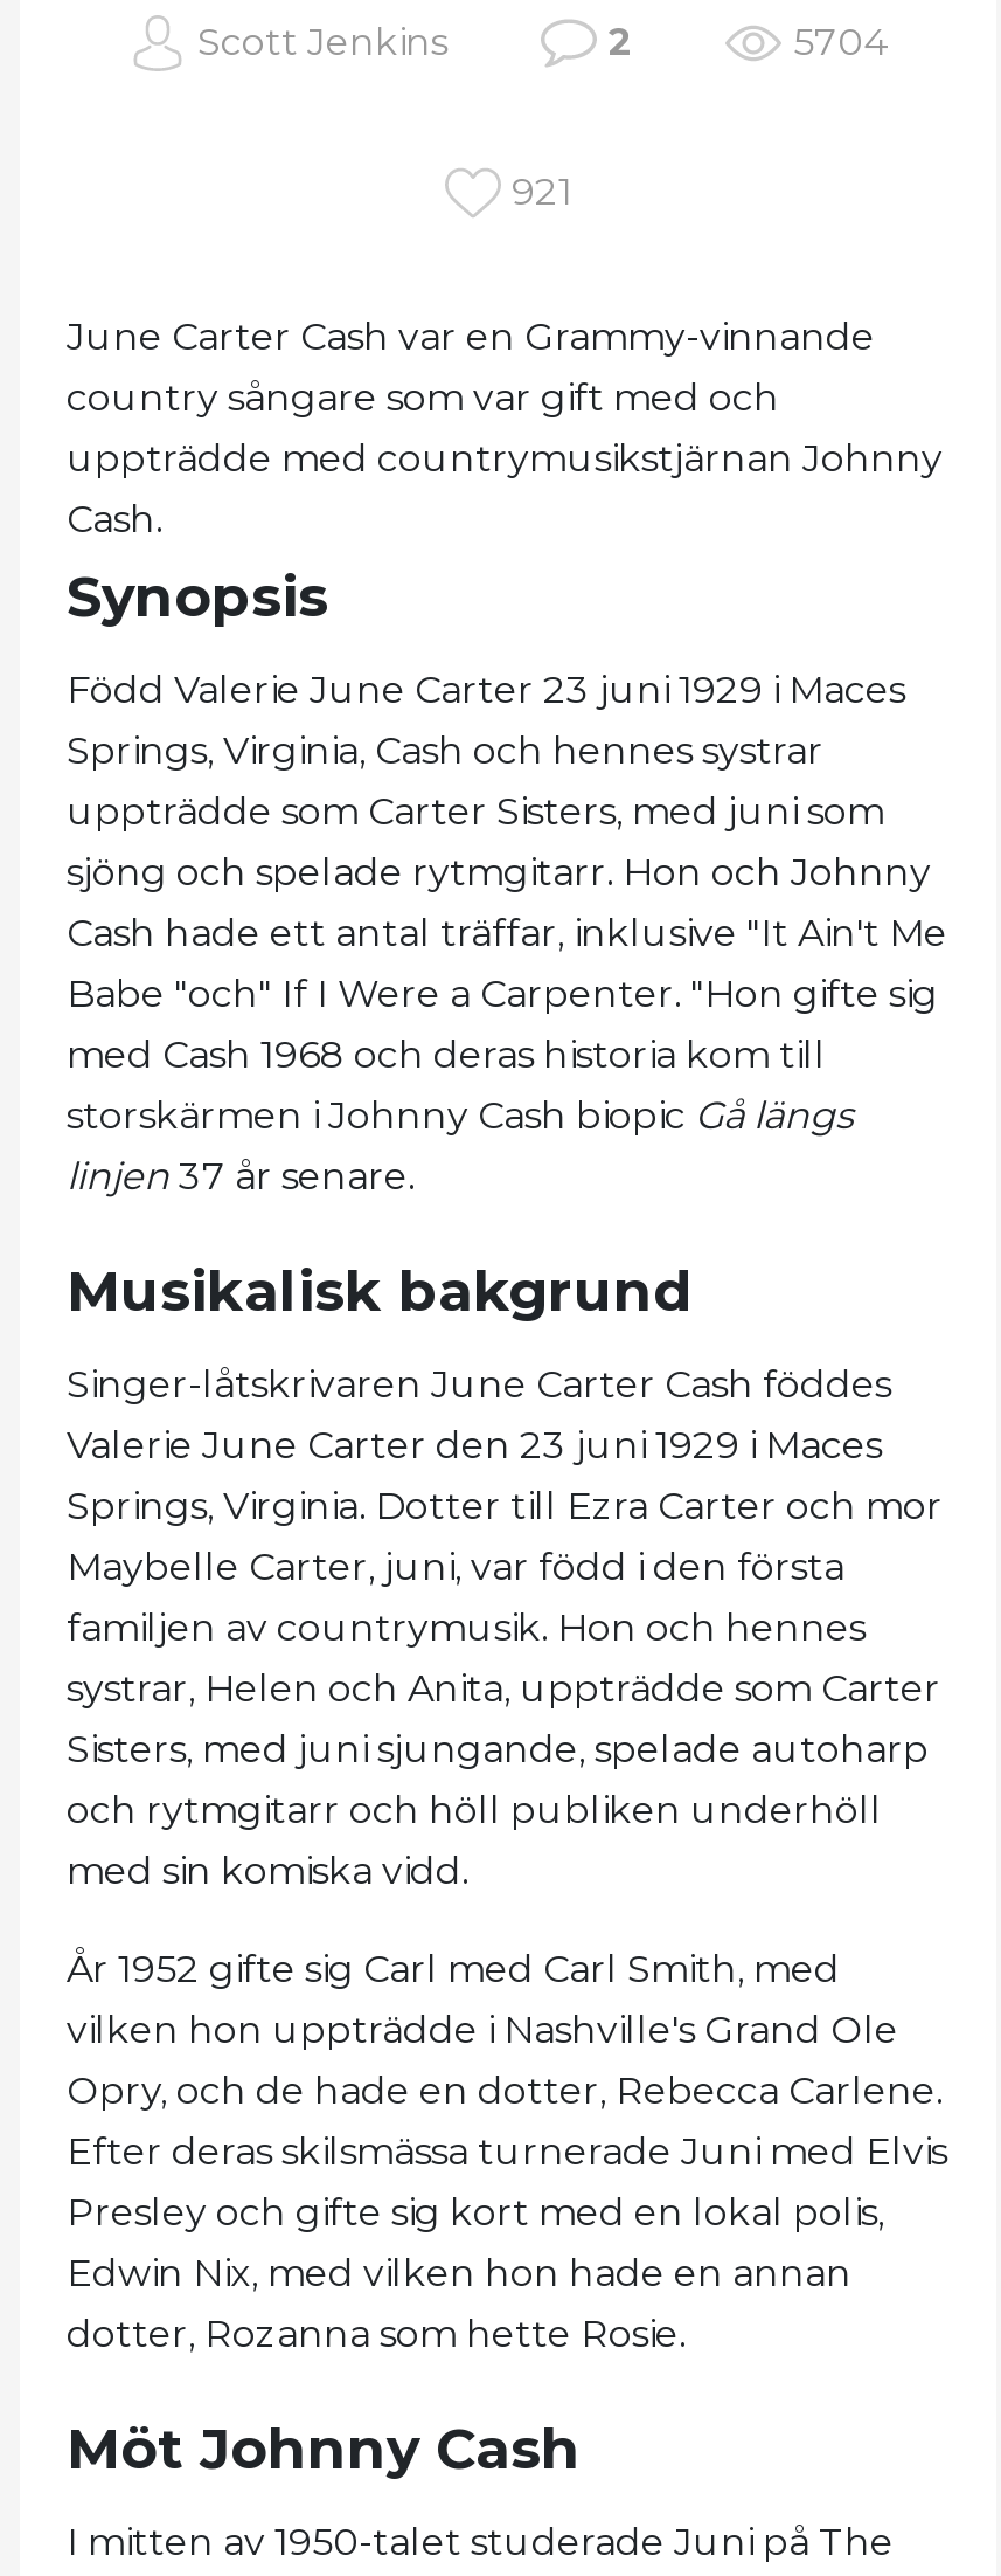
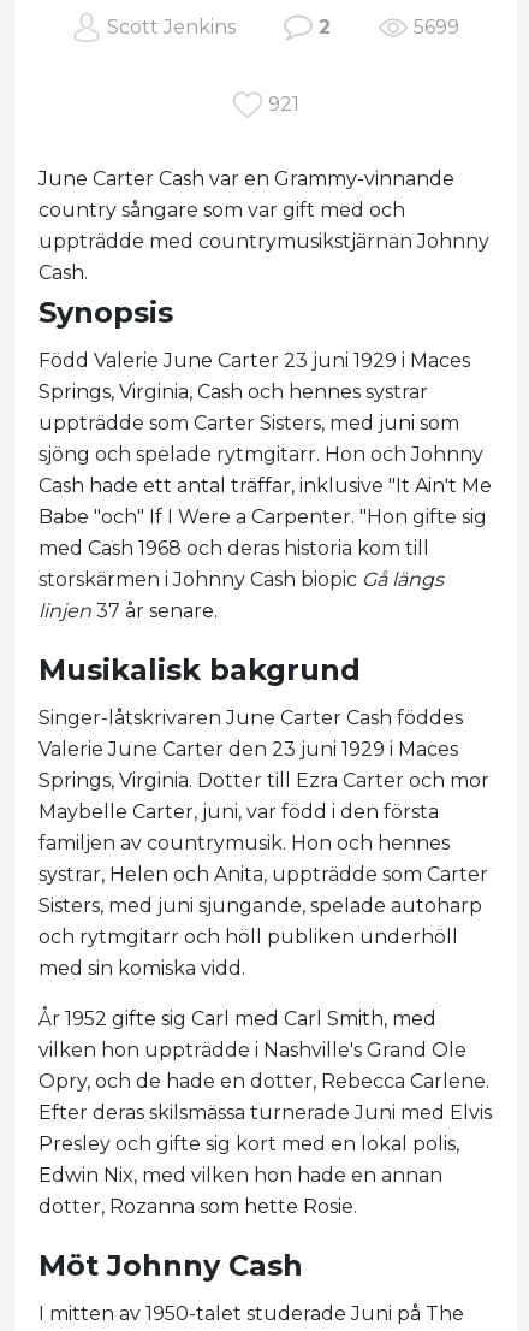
[793,20,887,64] 5704 -> [414,16,459,39] 5699

